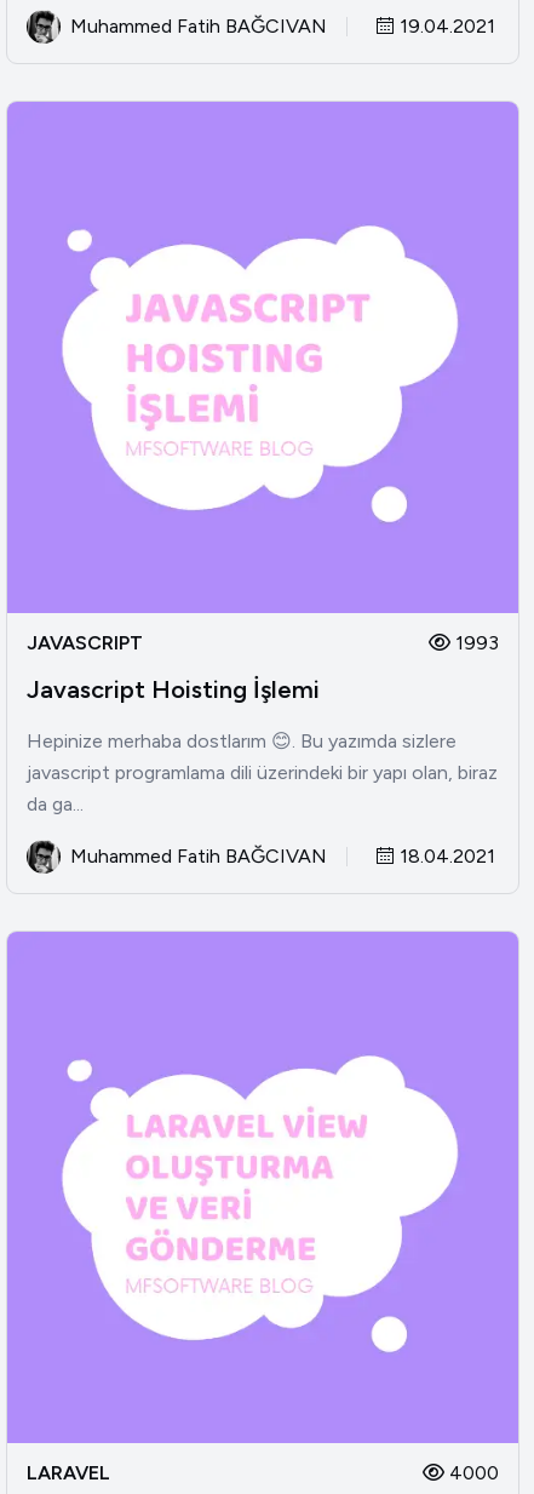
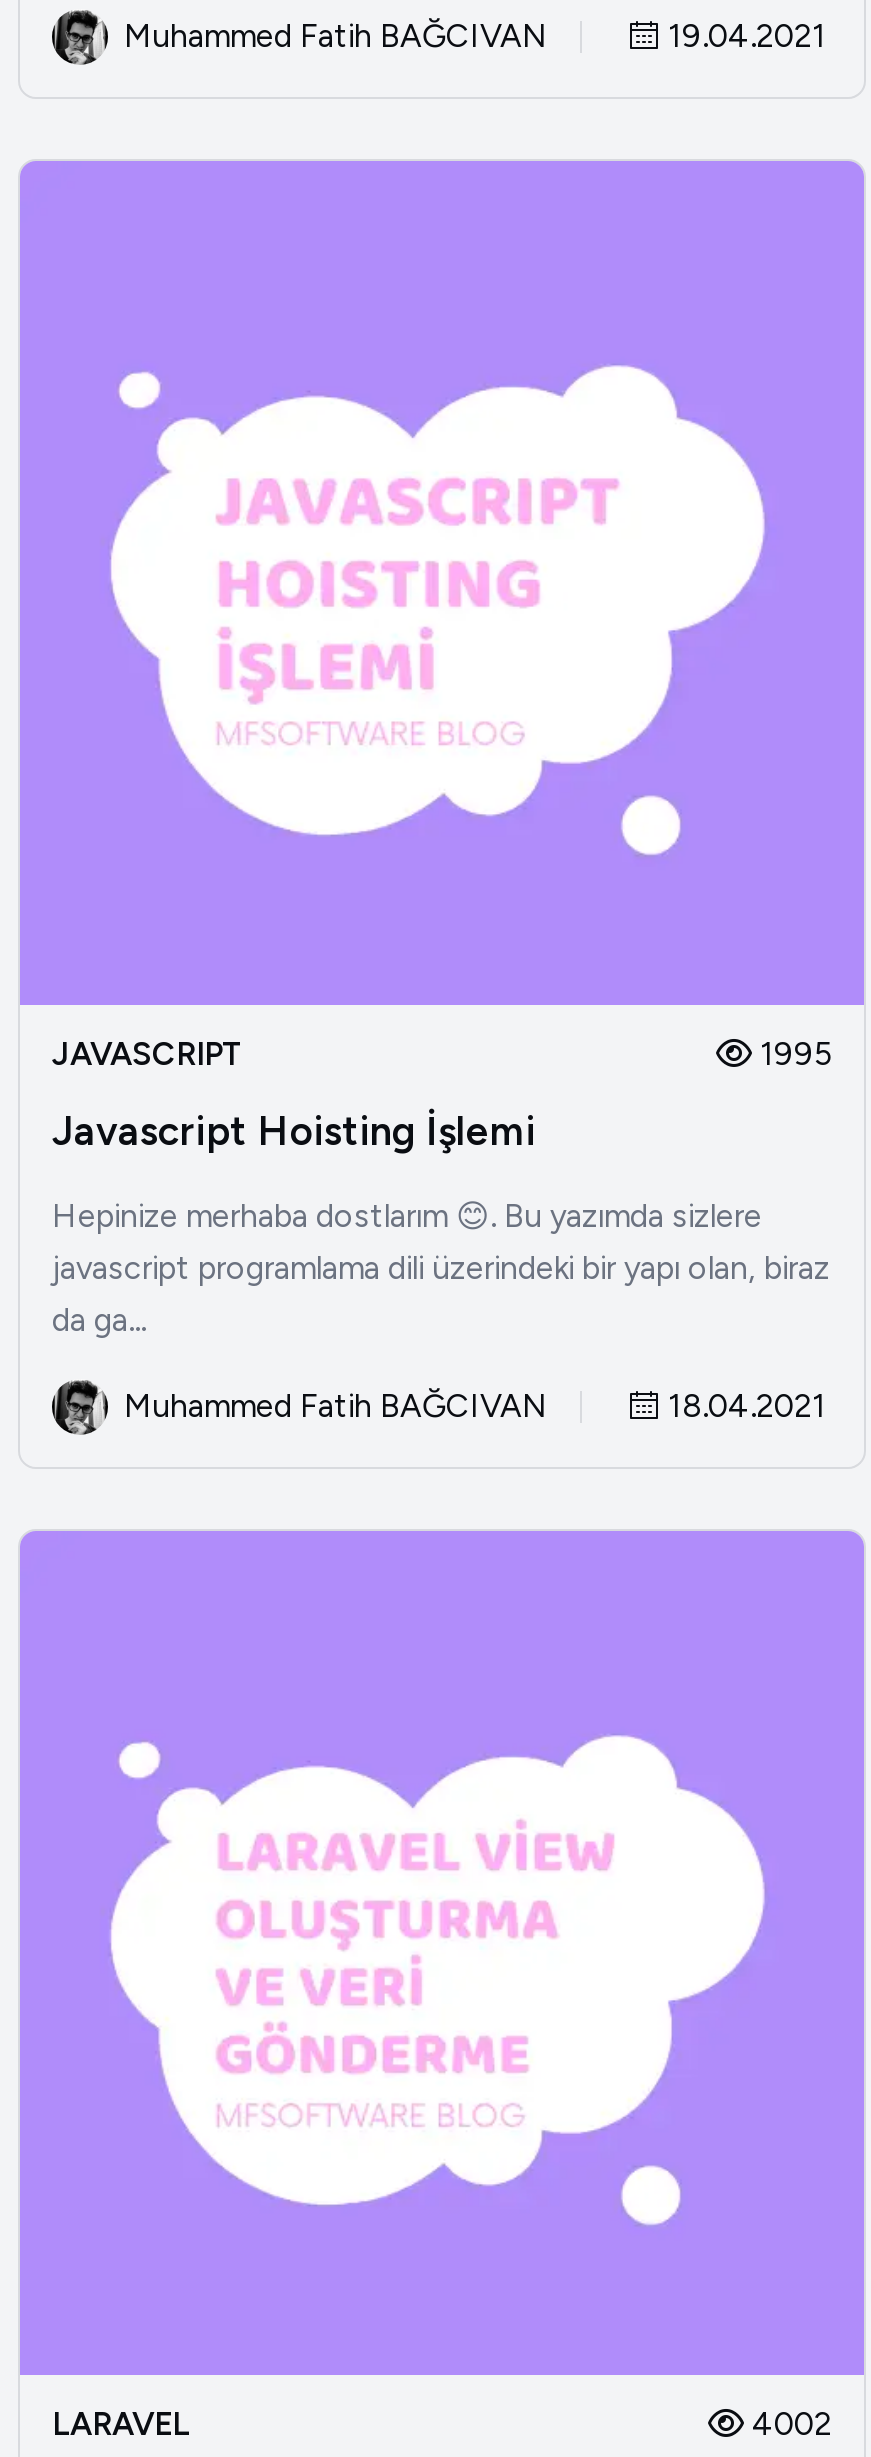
[450,631,499,654] 1993 -> [752,1035,832,1073] 1995
[444,1461,499,1484] 4000 -> [744,2405,832,2443] 4002

